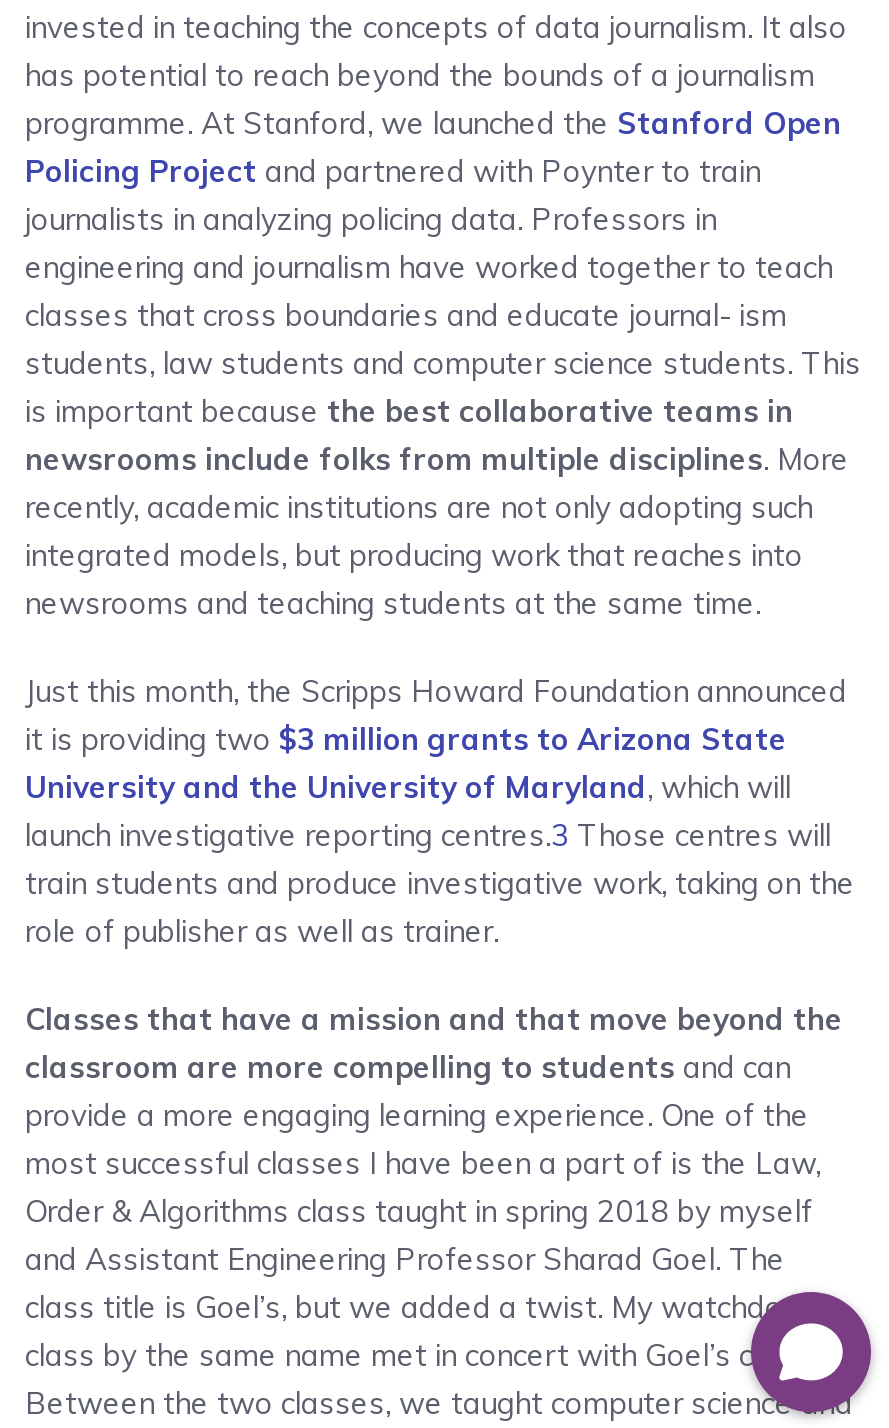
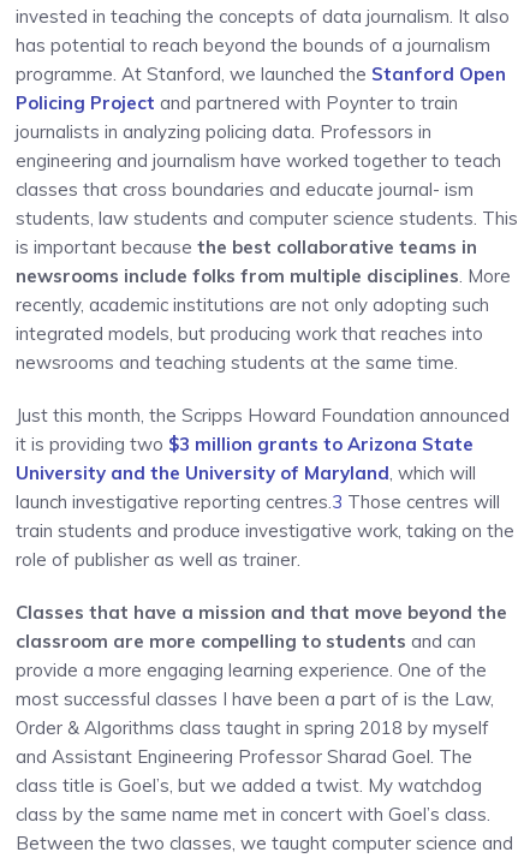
[809,1288,877,1396] [image] -> none

